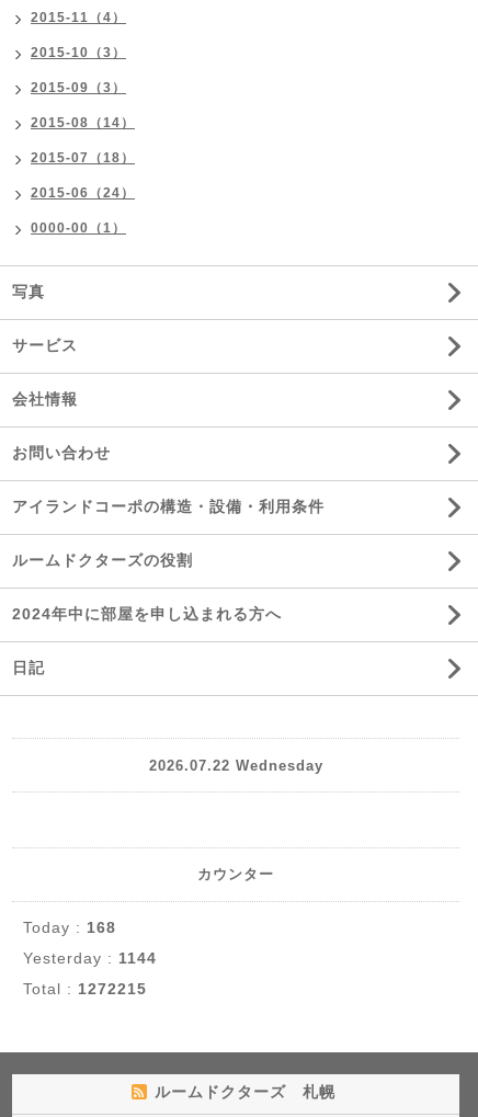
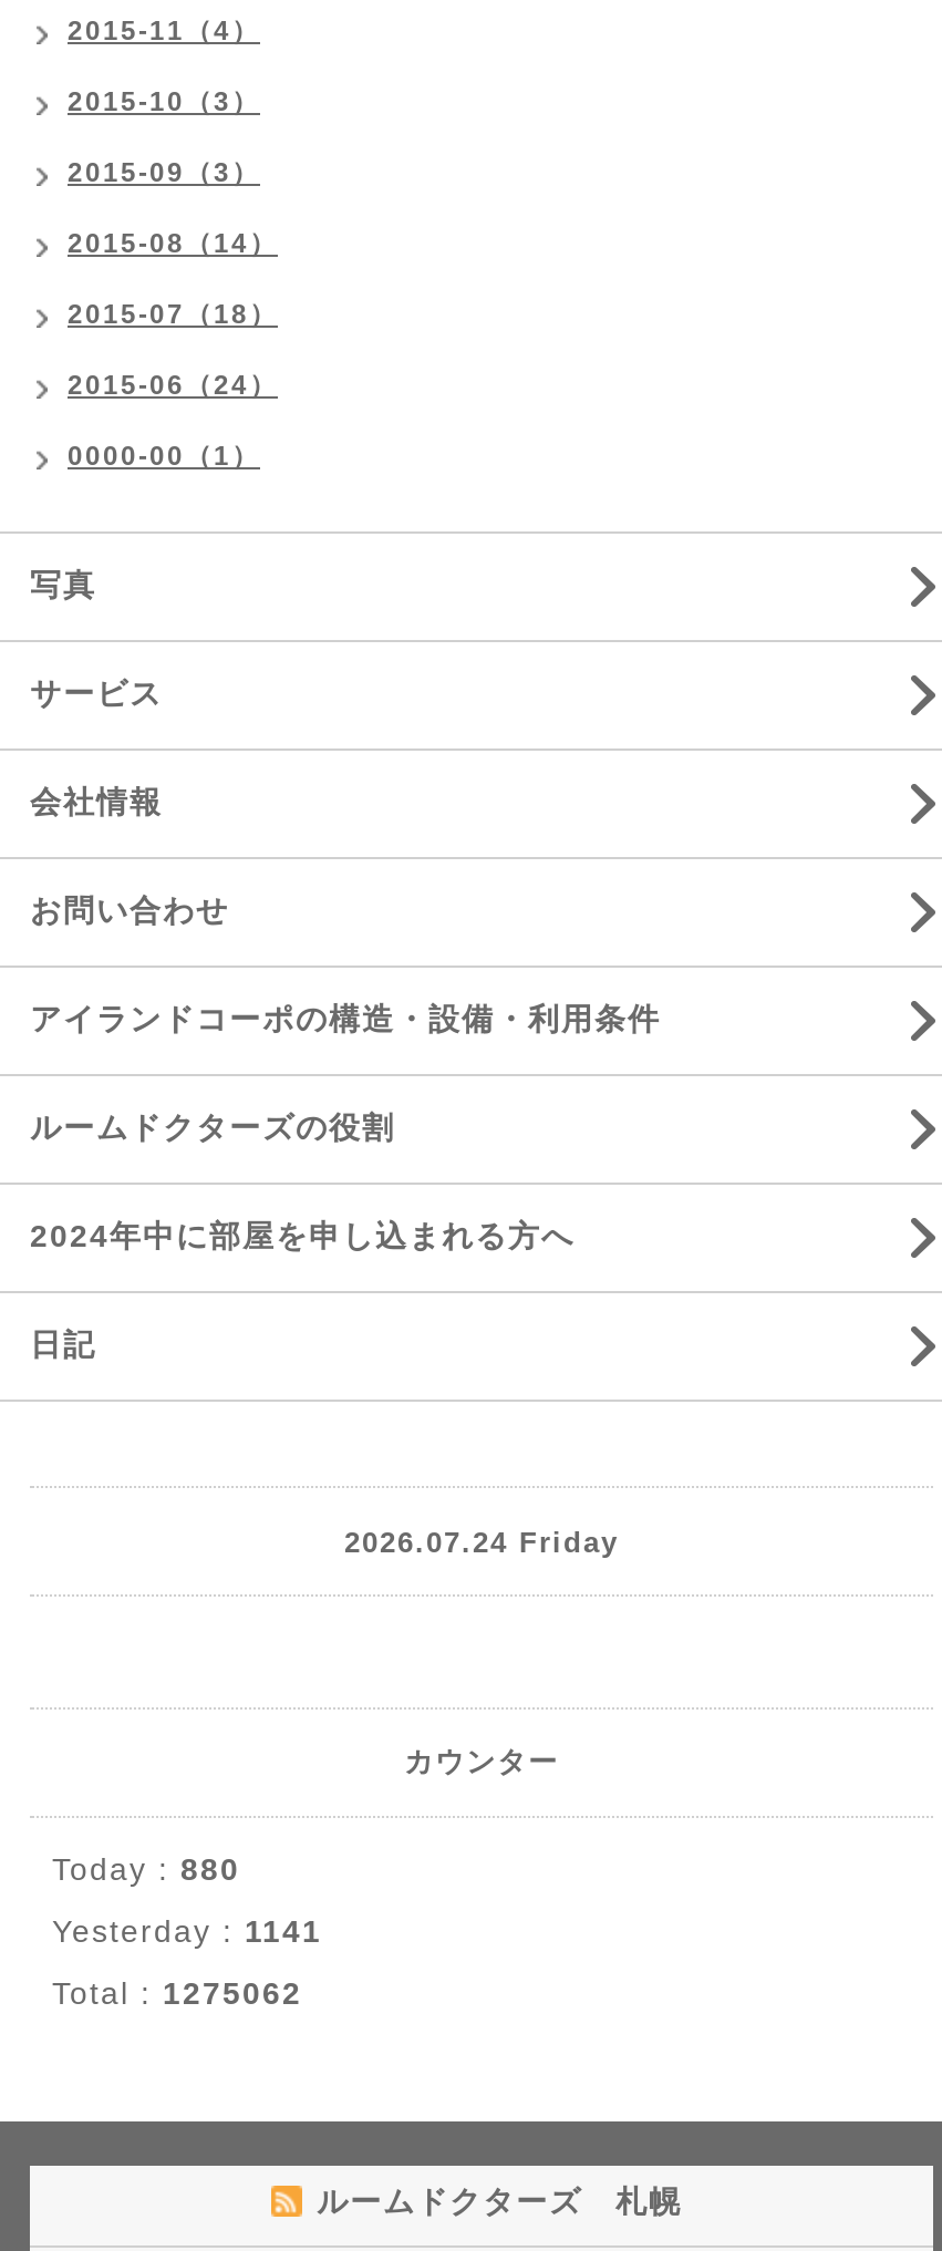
[149,757,323,773] 2026.07.22 Wednesday -> [344,1525,619,1558] 2026.07.24 Friday
[23,919,116,936] Today : 168 -> [52,1851,240,1887] Today : 880
[23,949,157,967] Yesterday : 1144 -> [52,1913,322,1949] Yesterday : 1141
[23,980,147,998] Total : 1272215 -> [52,1975,302,2011] Total : 1275062

